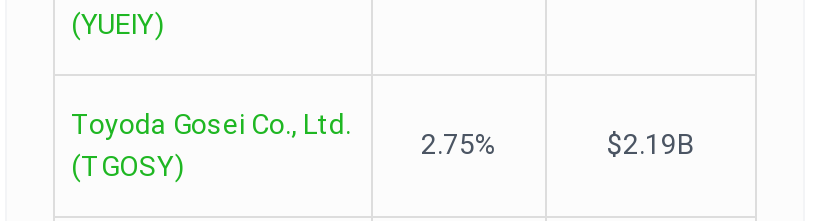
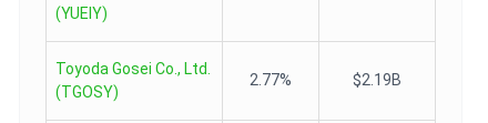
[421,128,497,160] 2.75% -> [250,71,292,89] 2.77%

